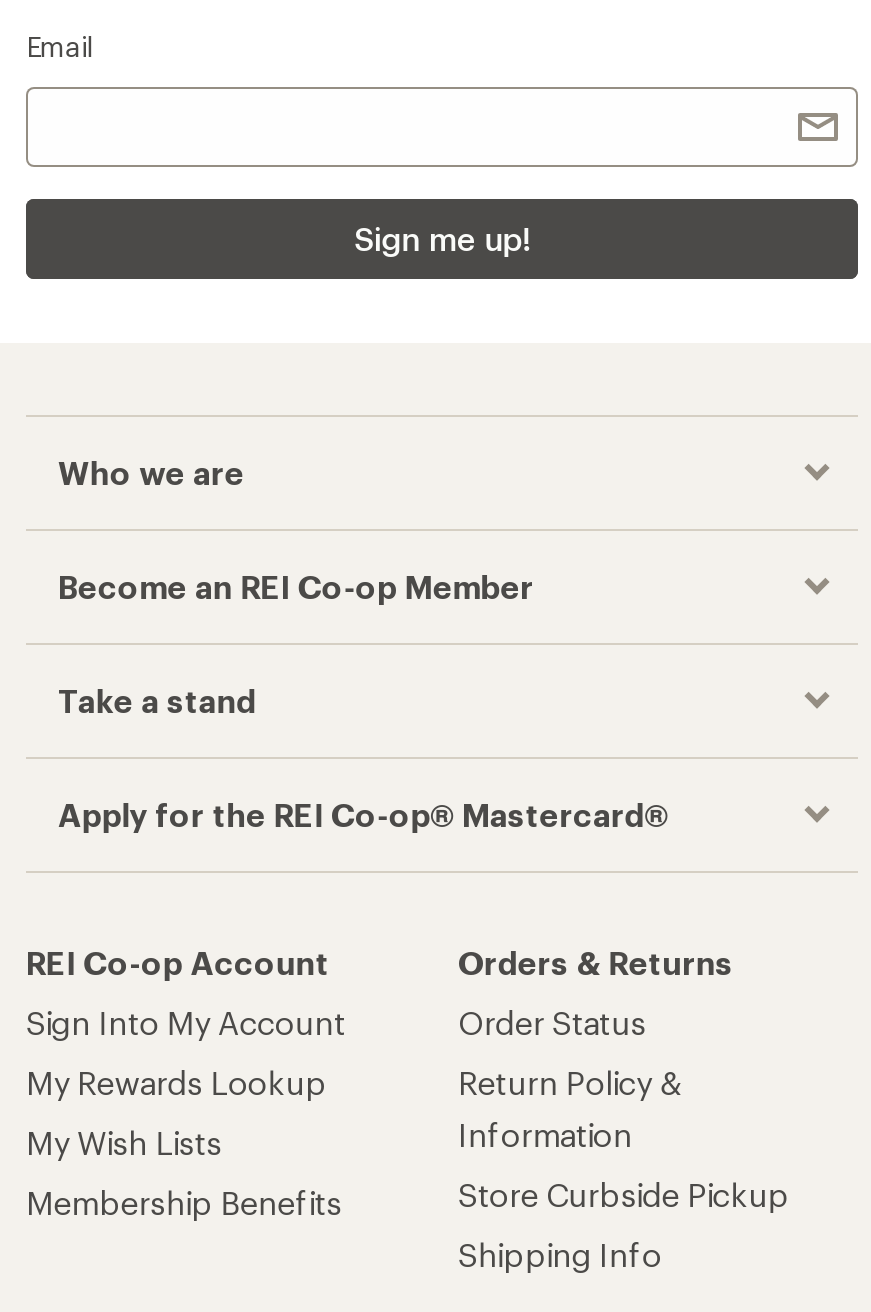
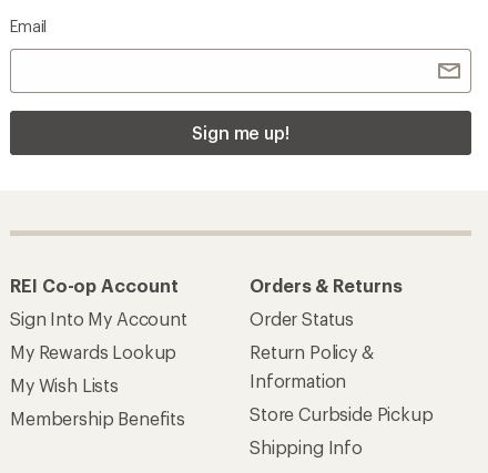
[58,452,668,832] Who we are | Become an REI Co-op Member | Take a stand | Apply for the REI Co-op® Mastercard® -> none

